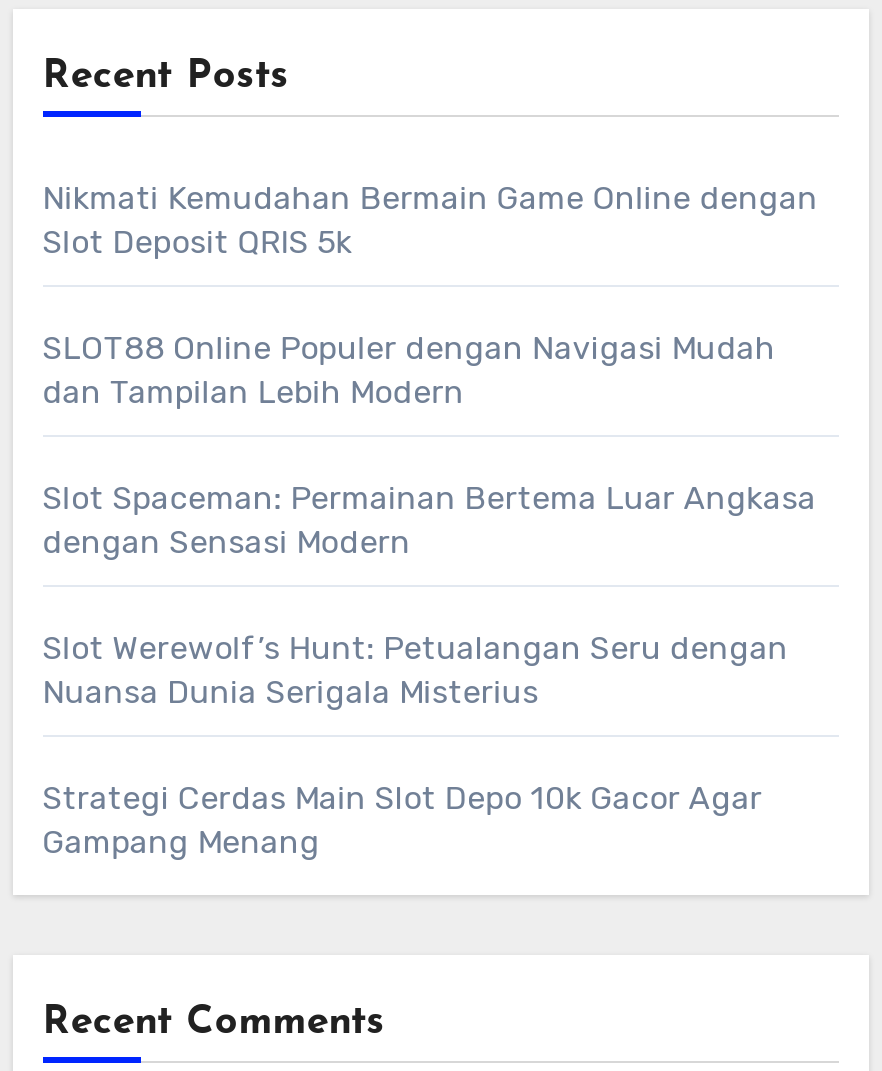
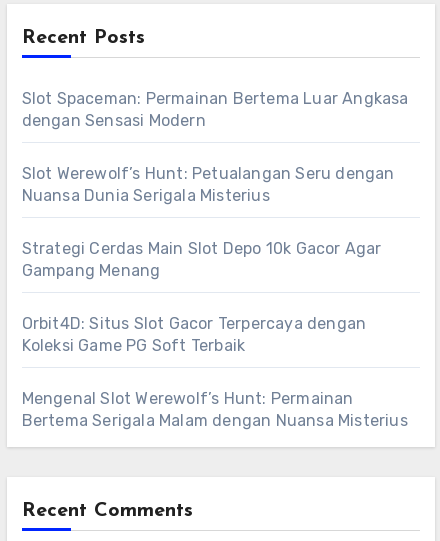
[42,178,818,410] Nikmati Kemudahan Bermain Game Online dengan | Slot Deposit QRIS 5k | SLOT88 Online Populer dengan Navigasi Mudah | dan Tampilan Lebih Modern -> none
moved [42,478,816,860] -> [22,89,409,280]: Slot Spaceman: Permainan Bertema Luar Angkasa | dengan Sensasi Modern | Slot Werewolf’s Hunt: Petualangan Seru dengan | Nuansa Dunia Serigala Misterius | Strategi Cerdas Main Slot Depo 10k Gacor Agar | Gampang Menang
none -> [22,314,408,430] Orbit4D: Situs Slot Gacor Terpercaya dengan | Koleksi Game PG Soft Terbaik | Mengenal Slot Werewolf’s Hunt: Permainan | Bertema Serigala Malam dengan Nuansa Misterius

